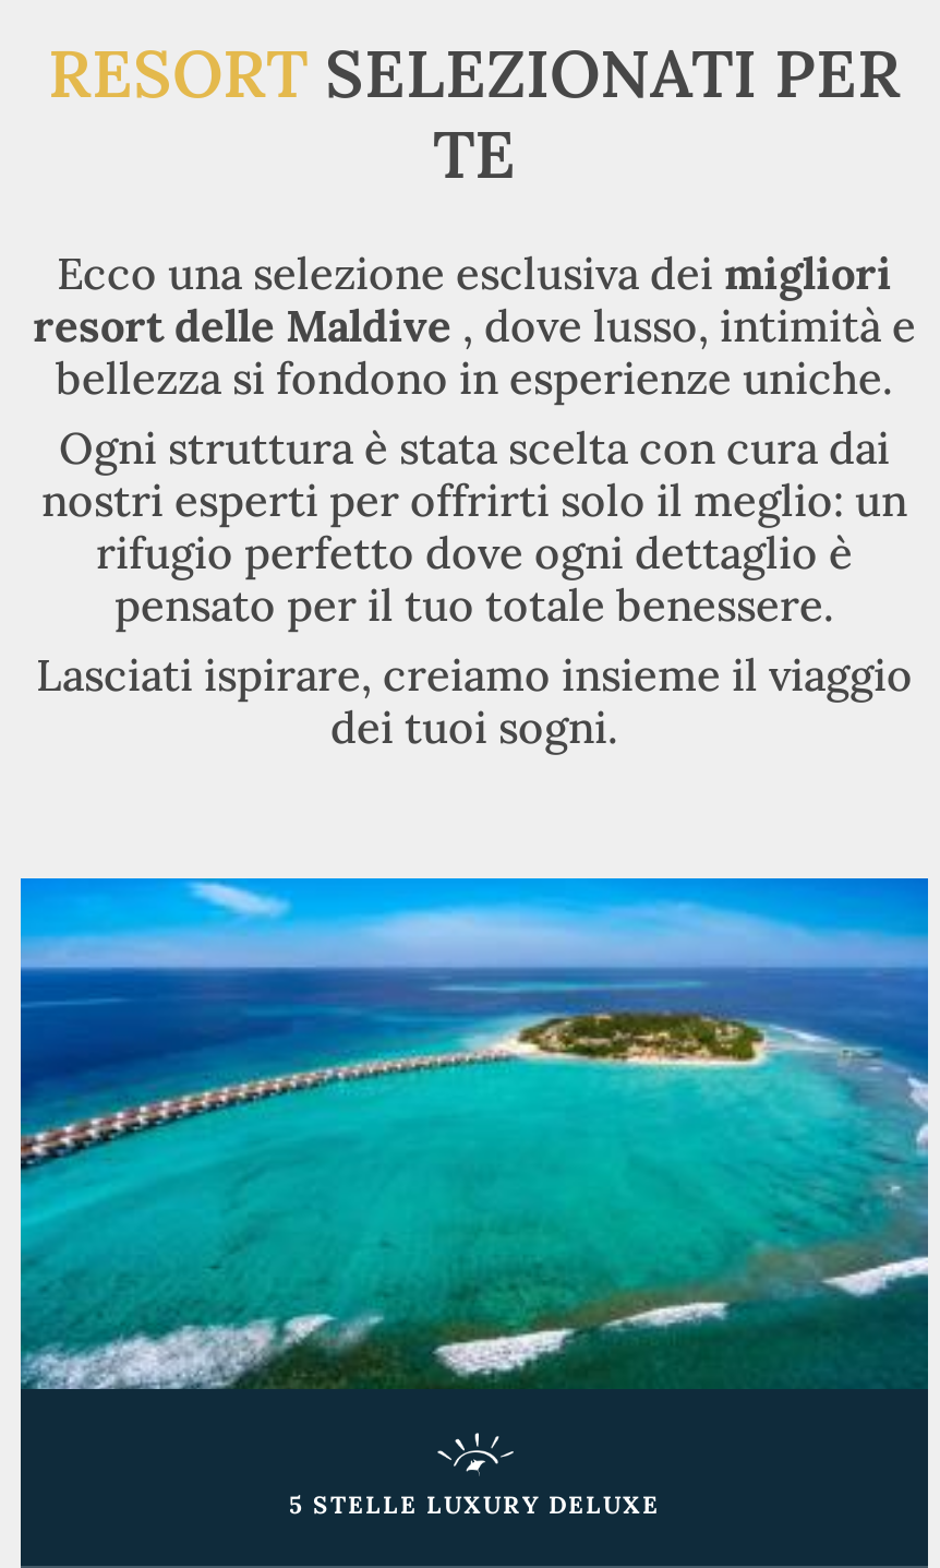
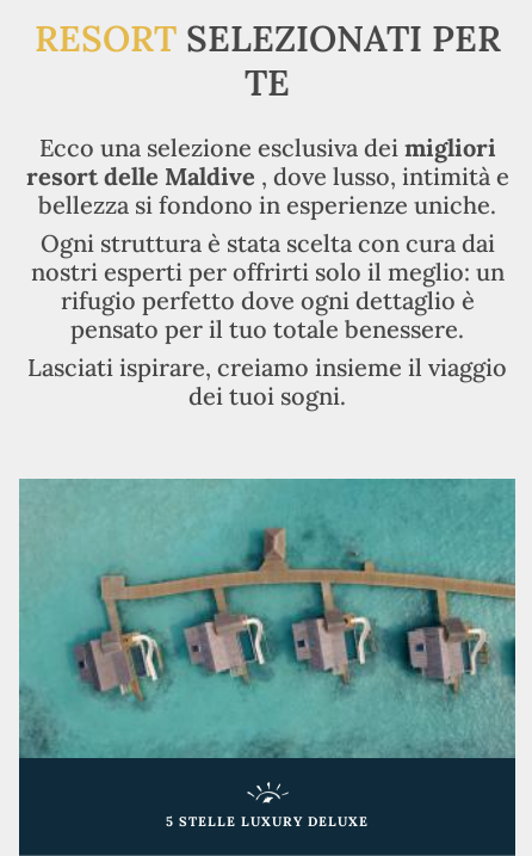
[19,876,930,1389] [image] -> [18,478,516,759] [image]

